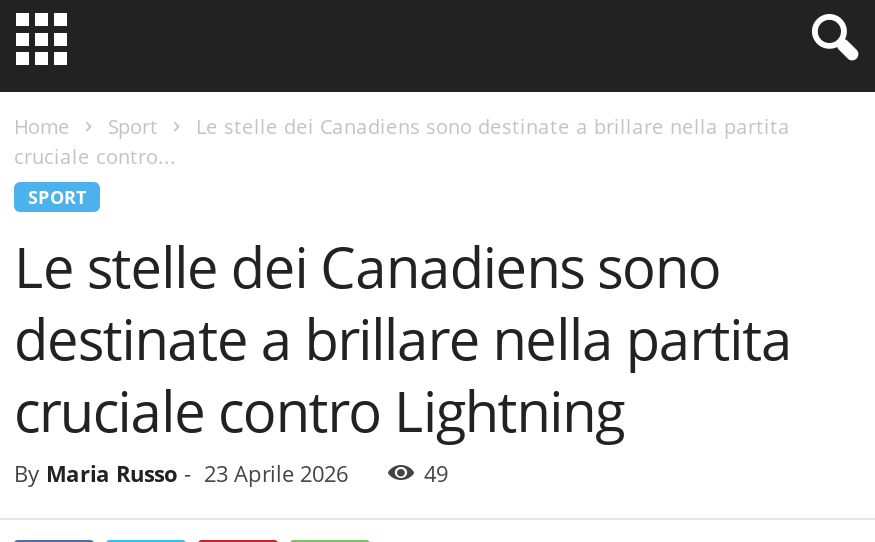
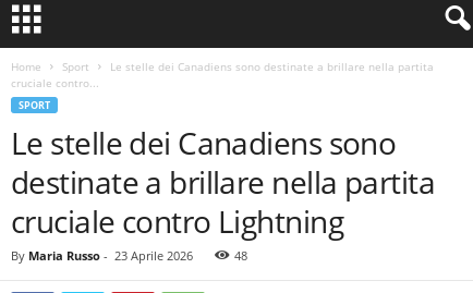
[424,458,448,488] 49 -> [234,247,247,264] 48

